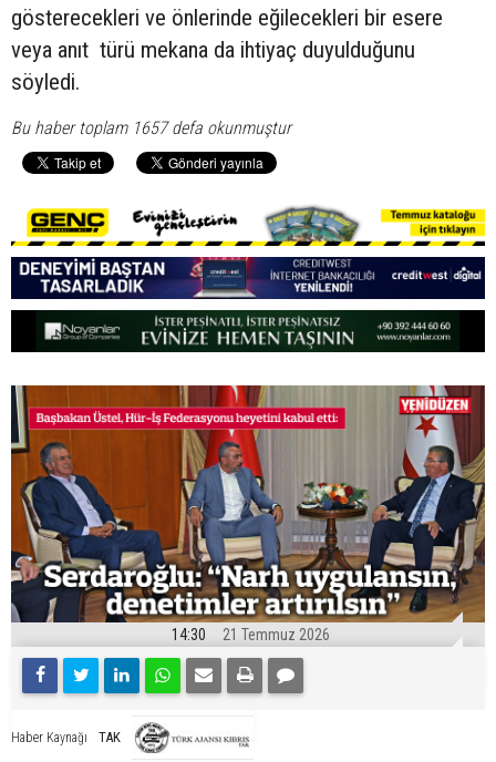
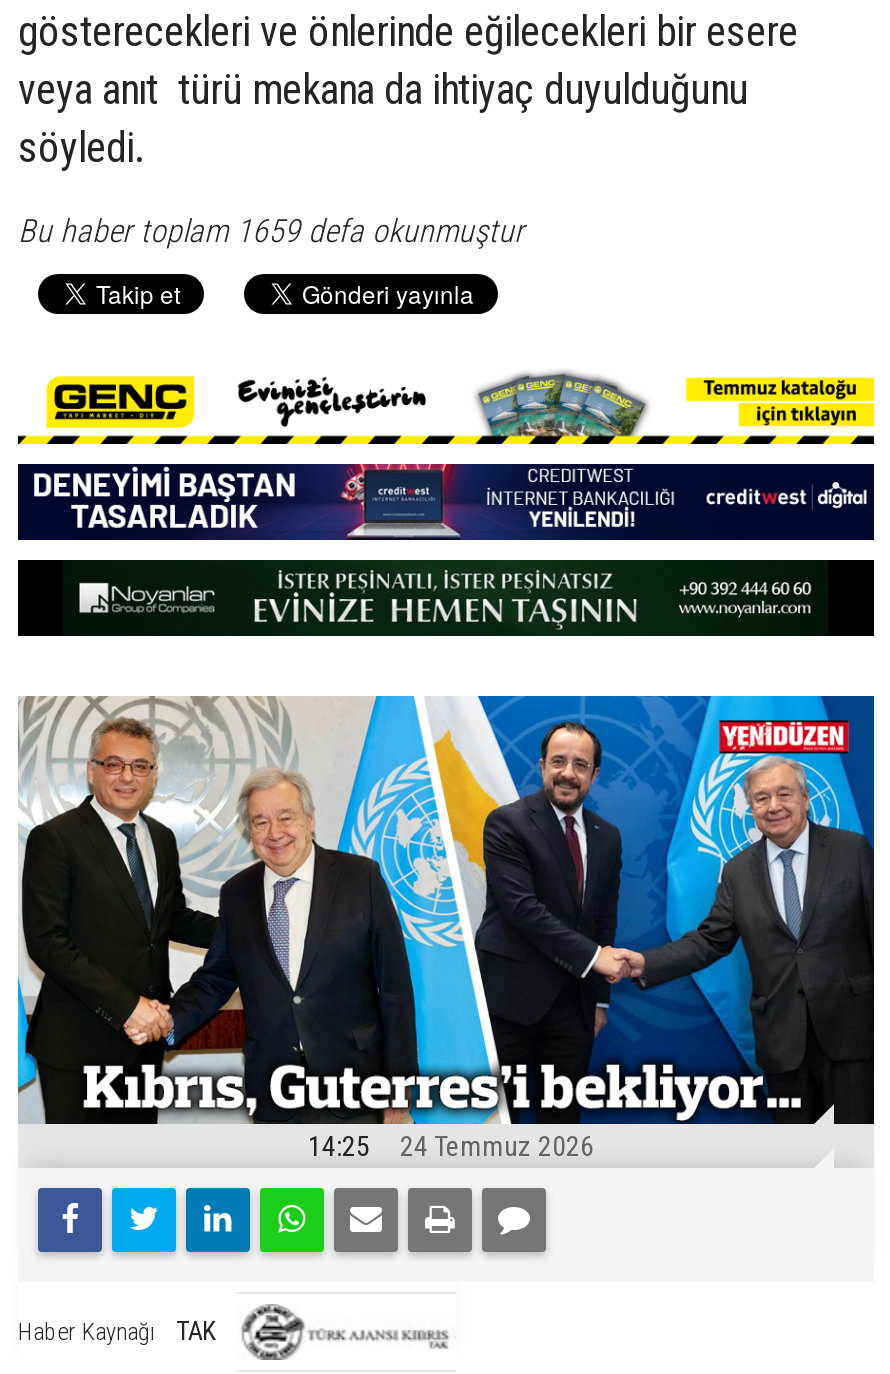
[11,117,291,138] Bu haber toplam 1657 defa okunmuştur -> [18,211,524,249] Bu haber toplam 1659 defa okunmuştur
[10,384,486,643] [image] | 14:30 -> [16,694,876,1162] [image] | 14:25
[223,626,330,643] 21 Temmuz 2026 -> [400,1130,594,1162] 24 Temmuz 2026

